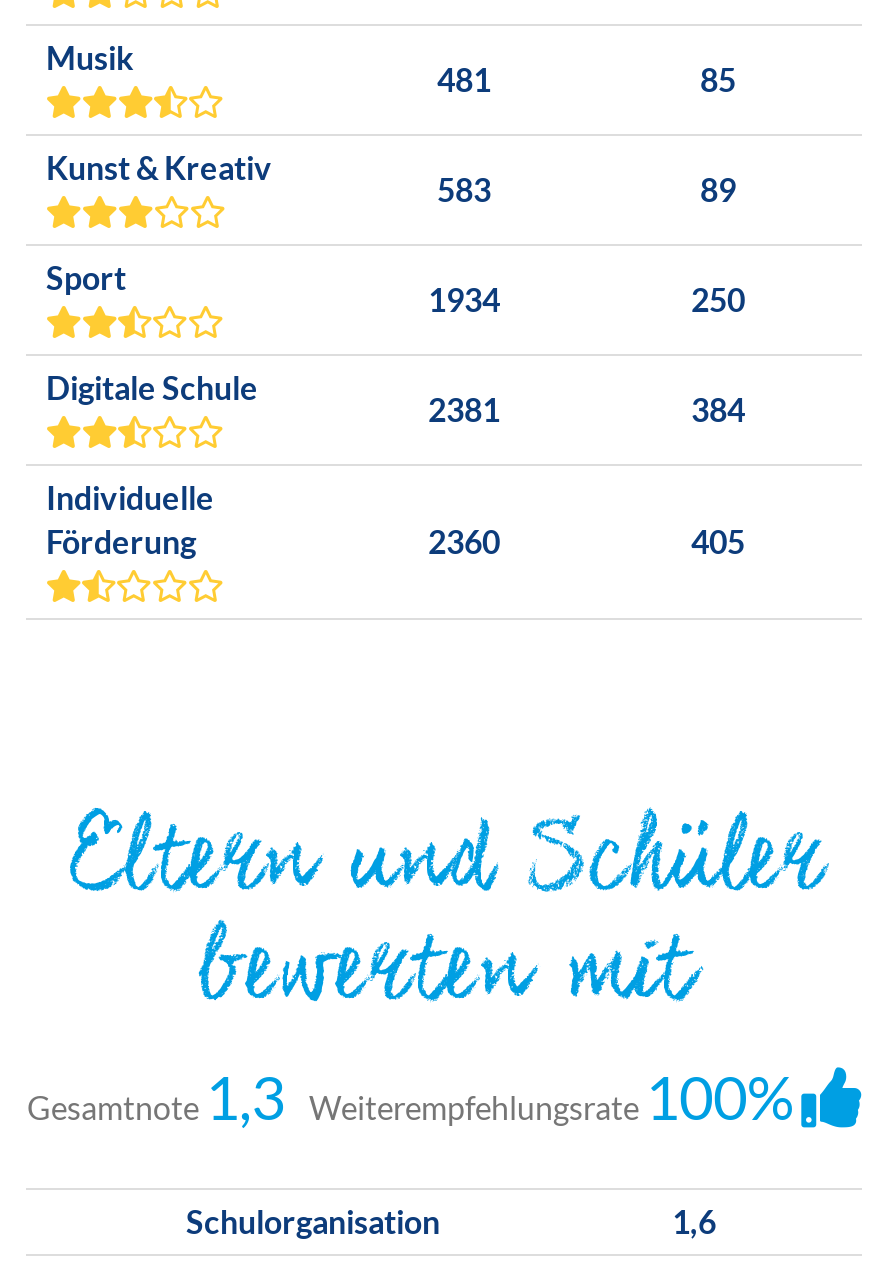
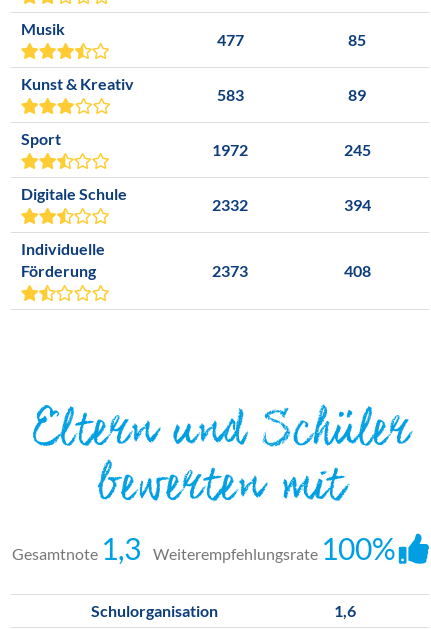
[437,60,491,98] 481 -> [216,30,243,49] 477
[428,280,500,318] 1934 -> [212,140,248,159] 1972
[691,280,745,318] 250 -> [343,140,370,159] 245
[428,390,500,428] 2381 -> [212,195,248,214] 2332
[691,390,745,428] 384 -> [343,195,370,214] 394
[428,522,500,560] 2360 -> [212,261,248,280] 2373
[691,522,745,560] 405 -> [343,261,370,280] 408

